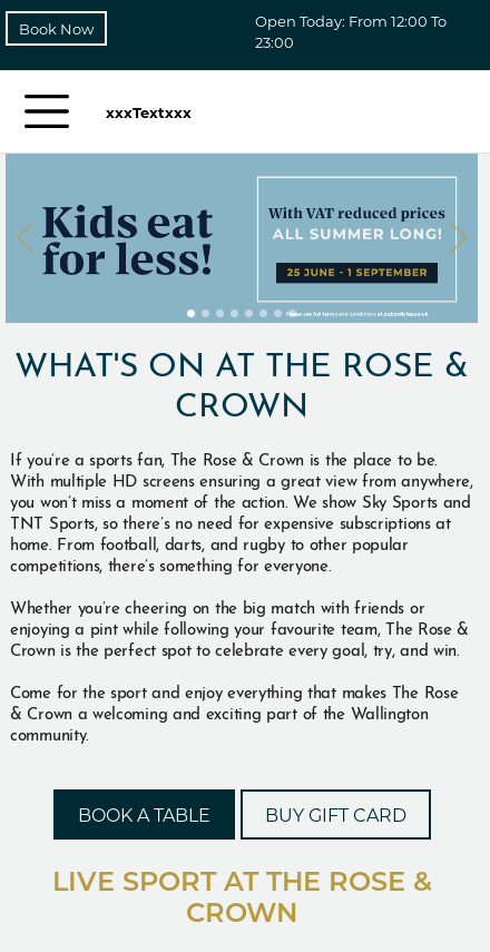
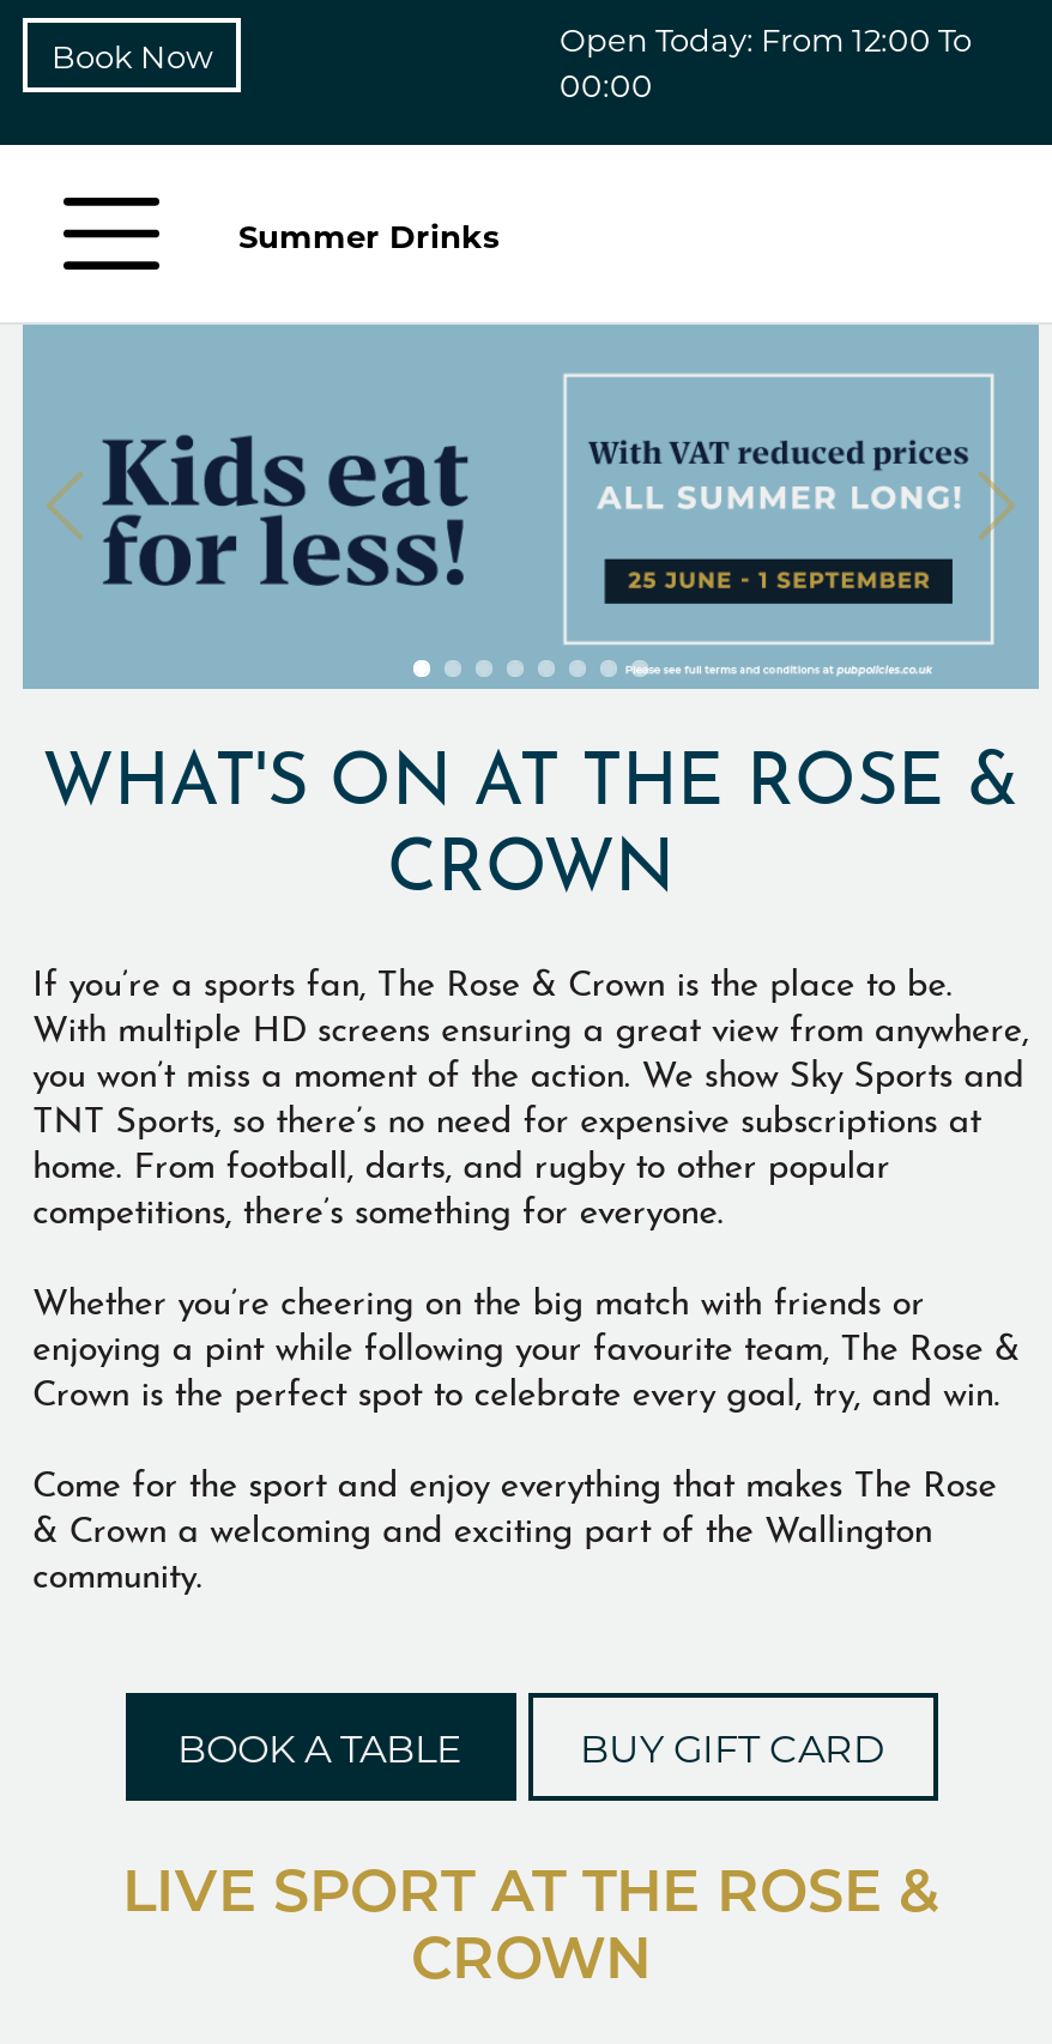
[255,32,294,51] 23:00 -> [560,64,653,104] 00:00
[106,102,192,121] xxxTextxxx -> [238,213,500,254] Summer Drinks

